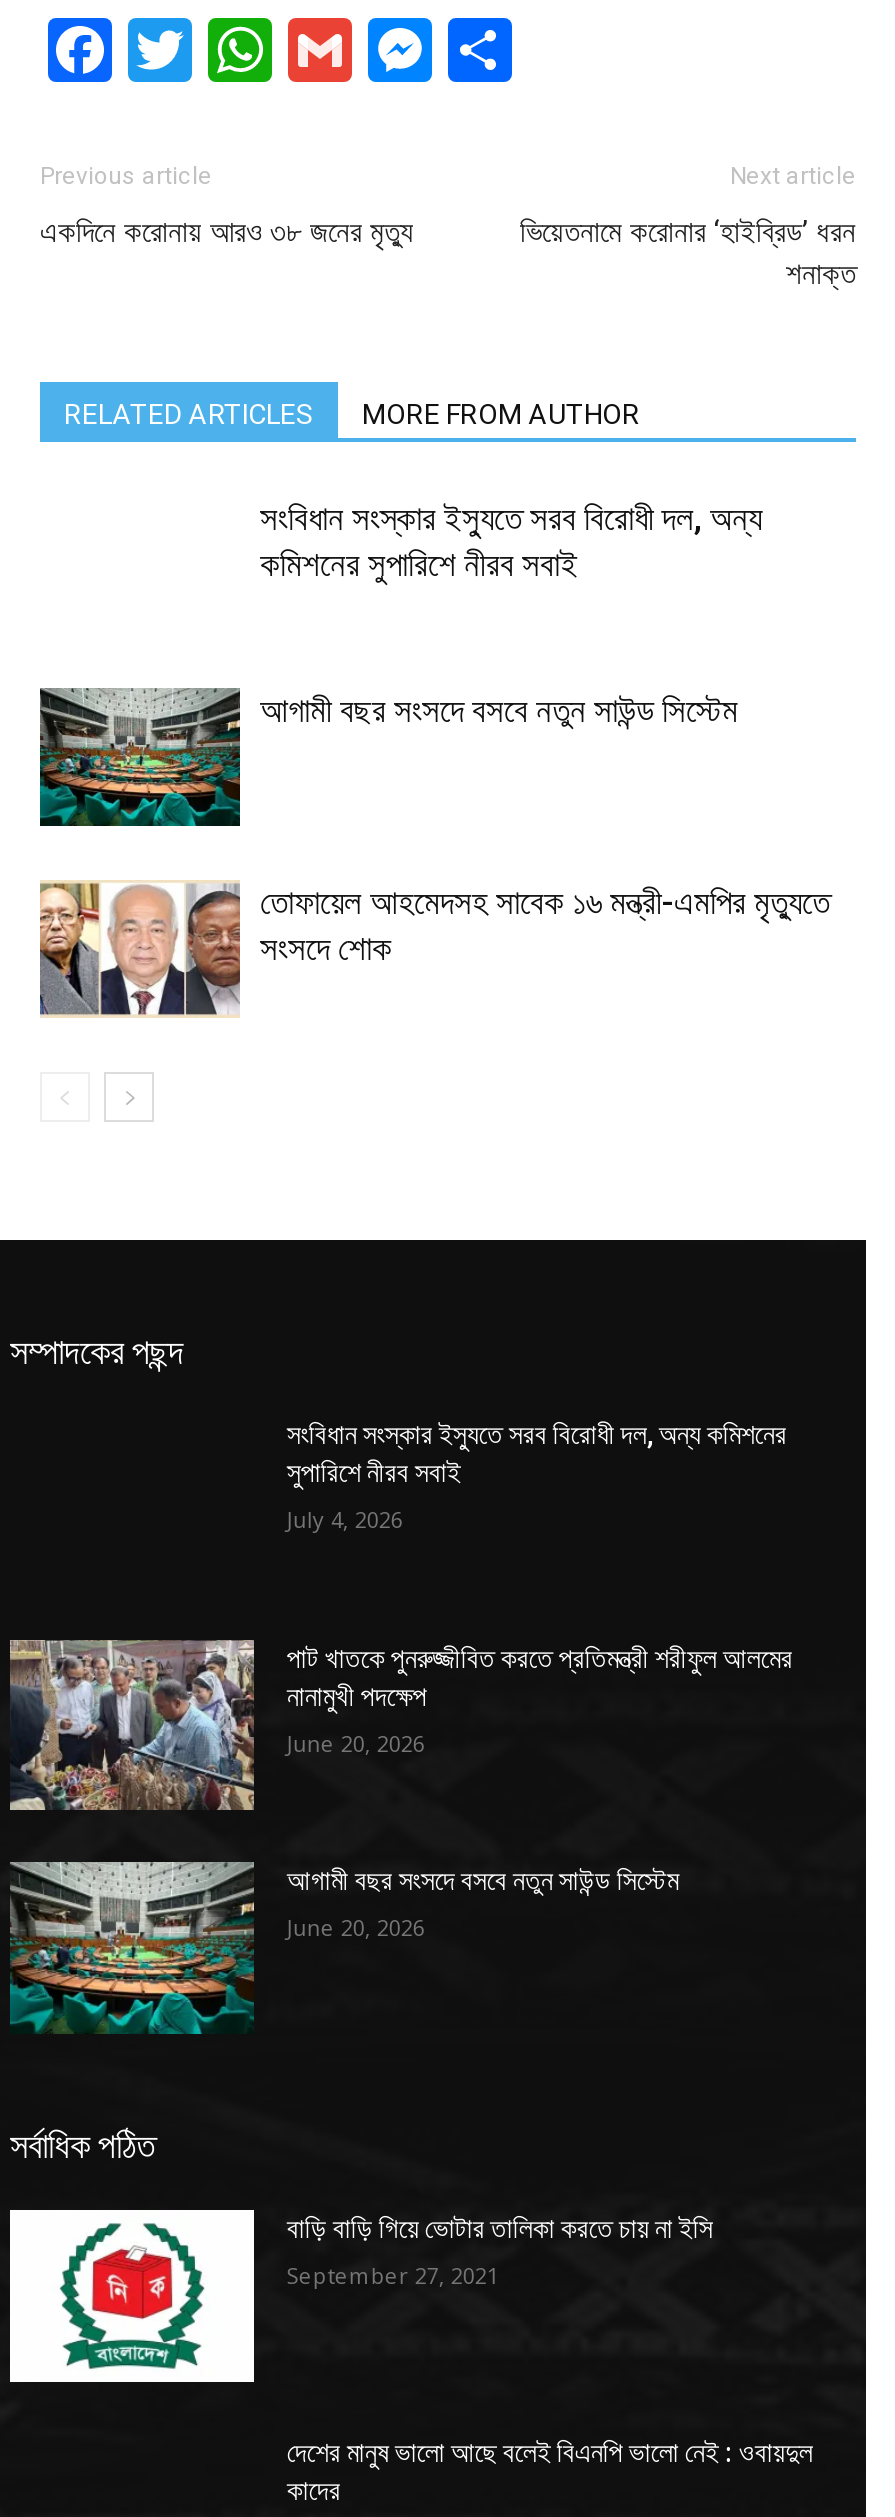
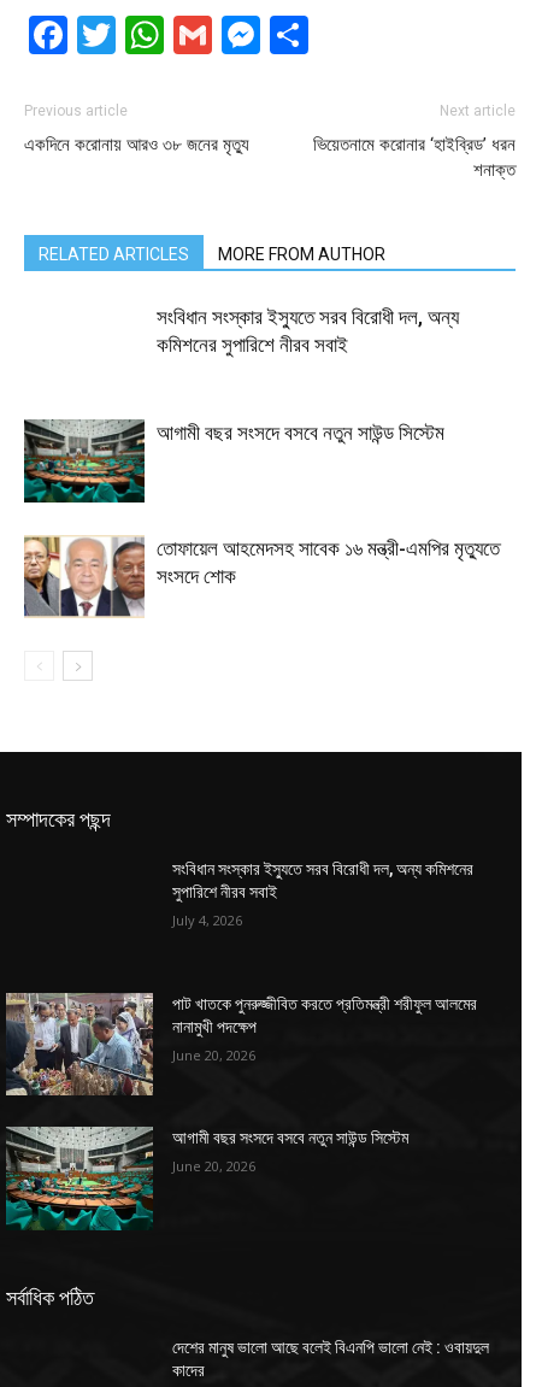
[8,2206,713,2384] [image] | বাড়ি বাড়ি গিয়ে ভোটার তালিকা করতে চায় না ইসি | September 27, 2021 -> none

